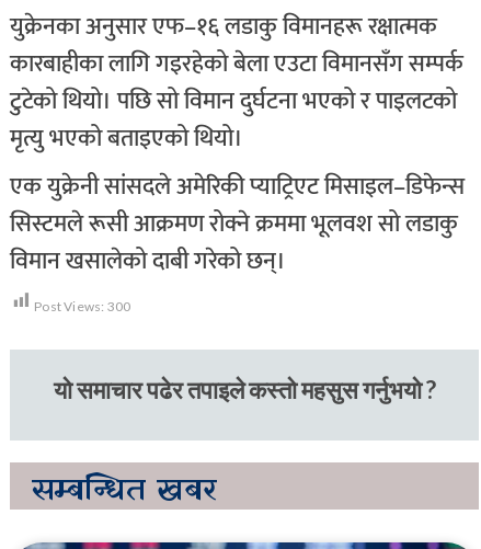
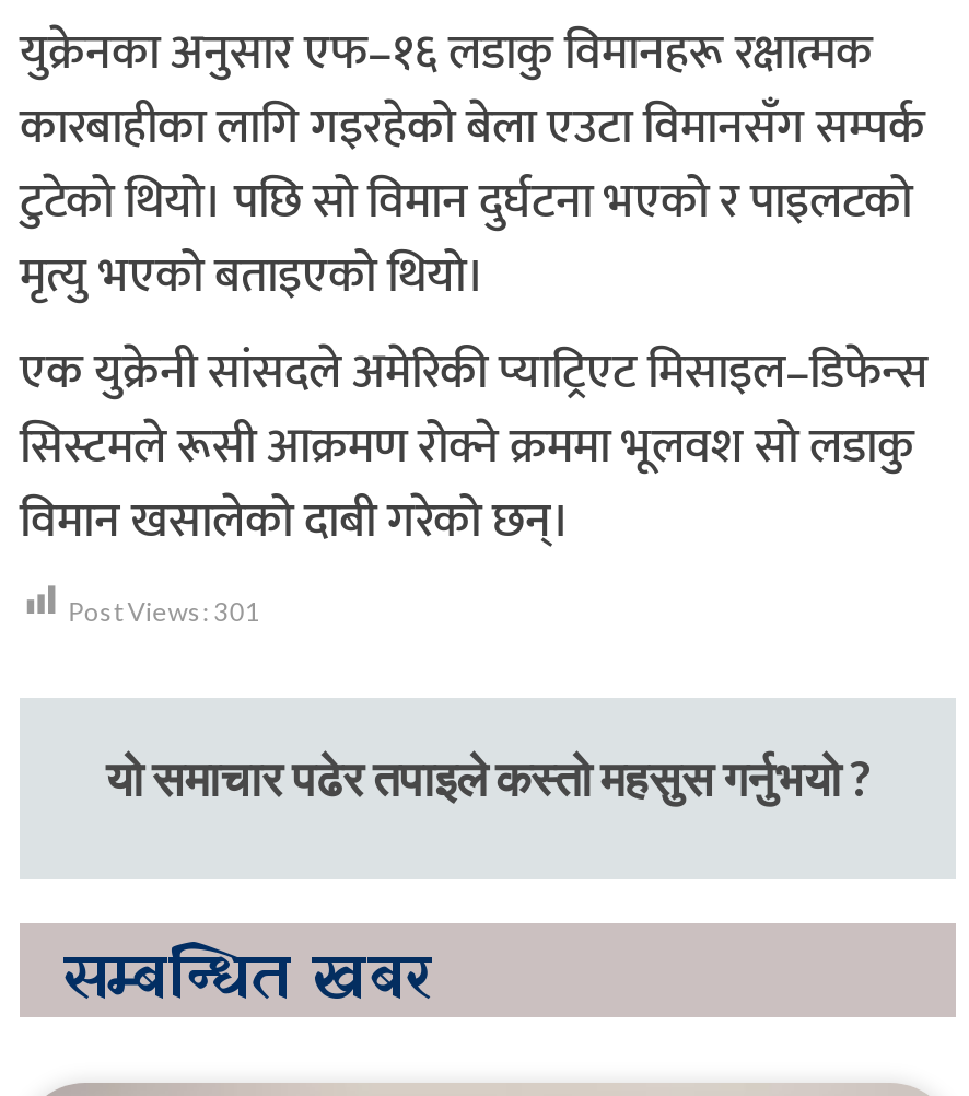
[34,298,131,314] Post Views: 300 -> [68,594,261,627] Post Views: 301

